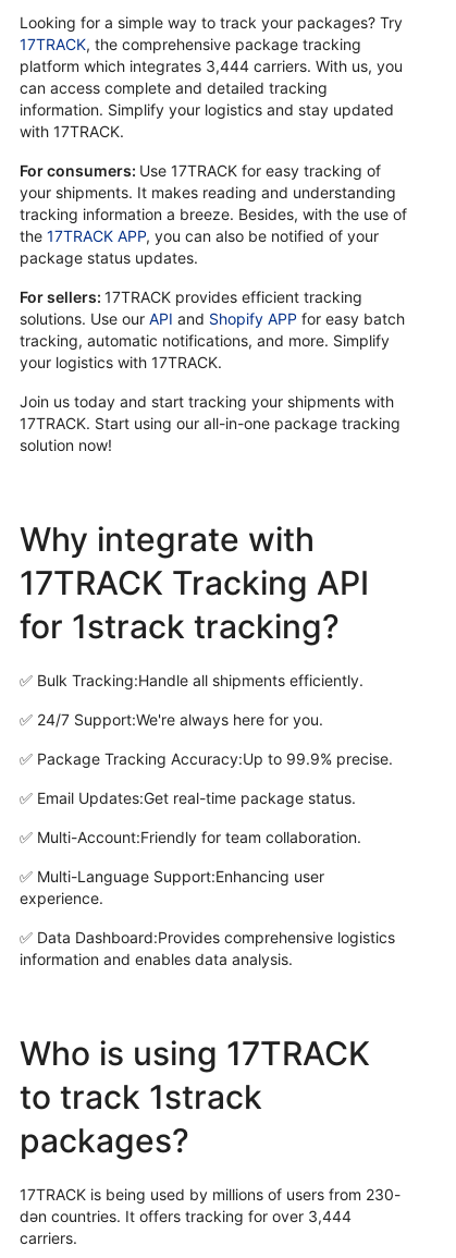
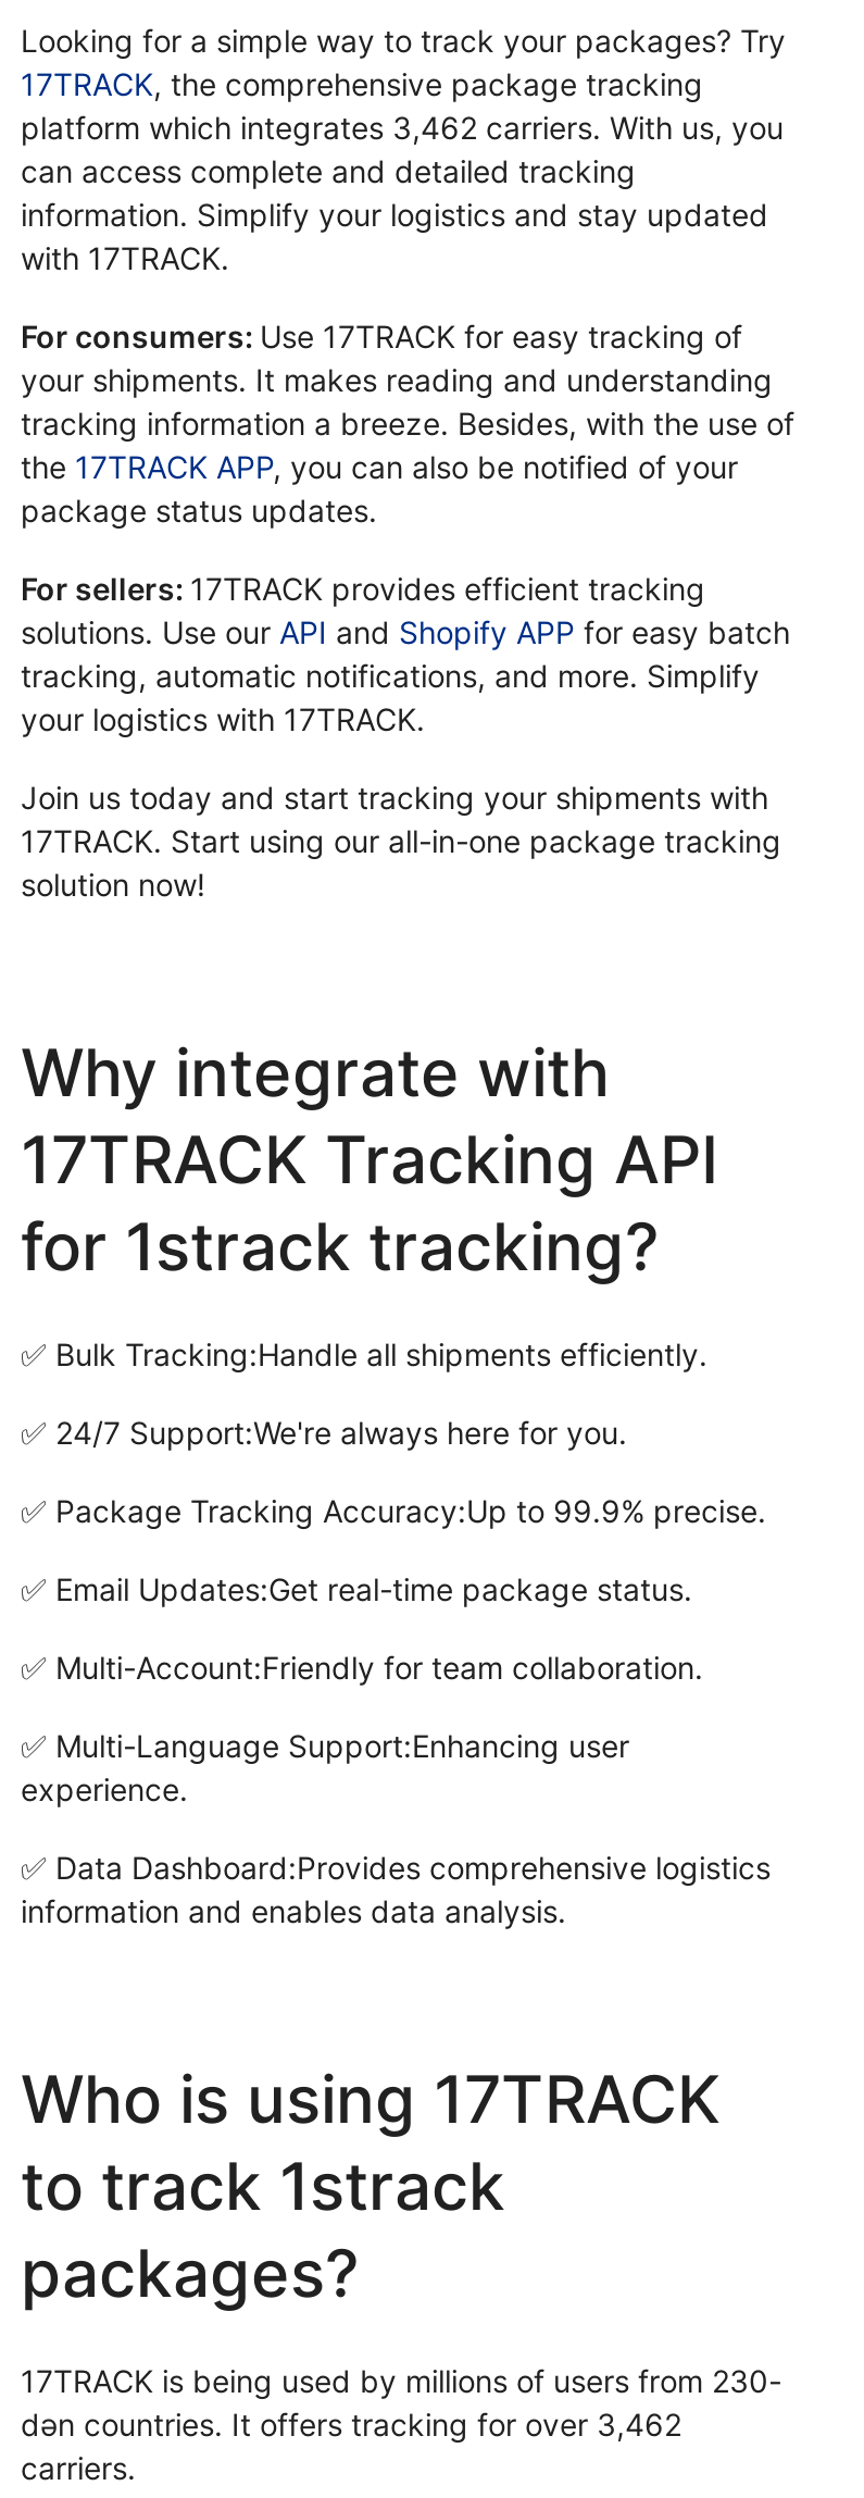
[20,57,403,76] platform which integrates 3,444 carriers. With us, you -> [21,110,784,147] platform which integrates 3,462 carriers. With us, you
[20,1207,352,1226] dən countries. It offers tracking for over 3,444 -> [21,2406,681,2443] dən countries. It offers tracking for over 3,462

